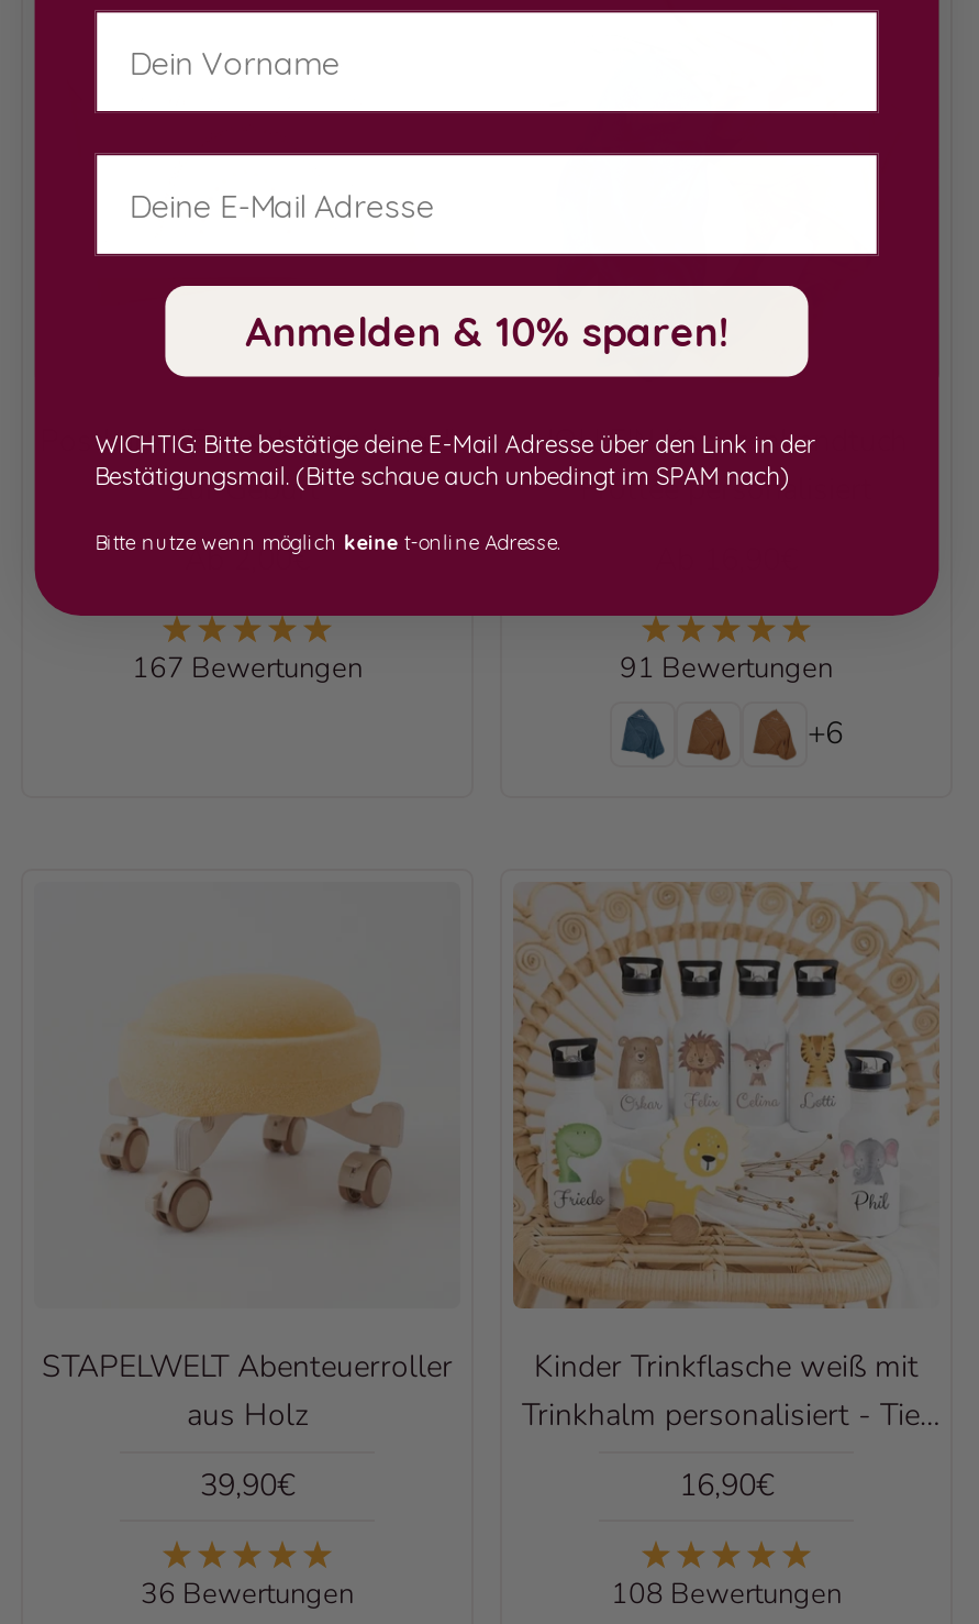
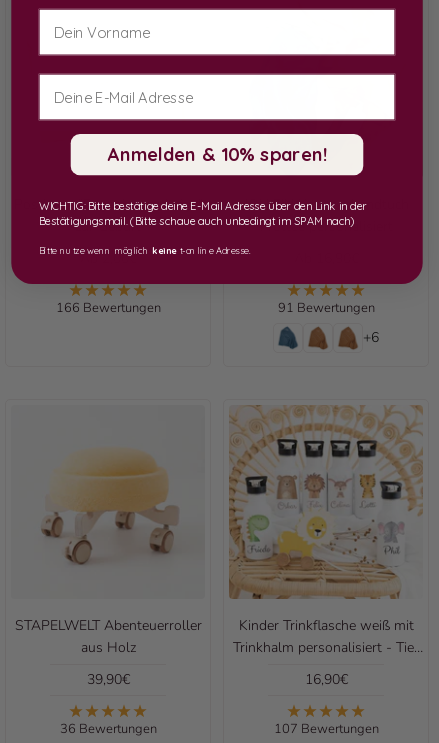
[132,648,363,688] 167 Bewertungen -> [55,299,160,317] 166 Bewertungen
[611,1574,842,1613] 108 Bewertungen -> [273,720,378,738] 107 Bewertungen

